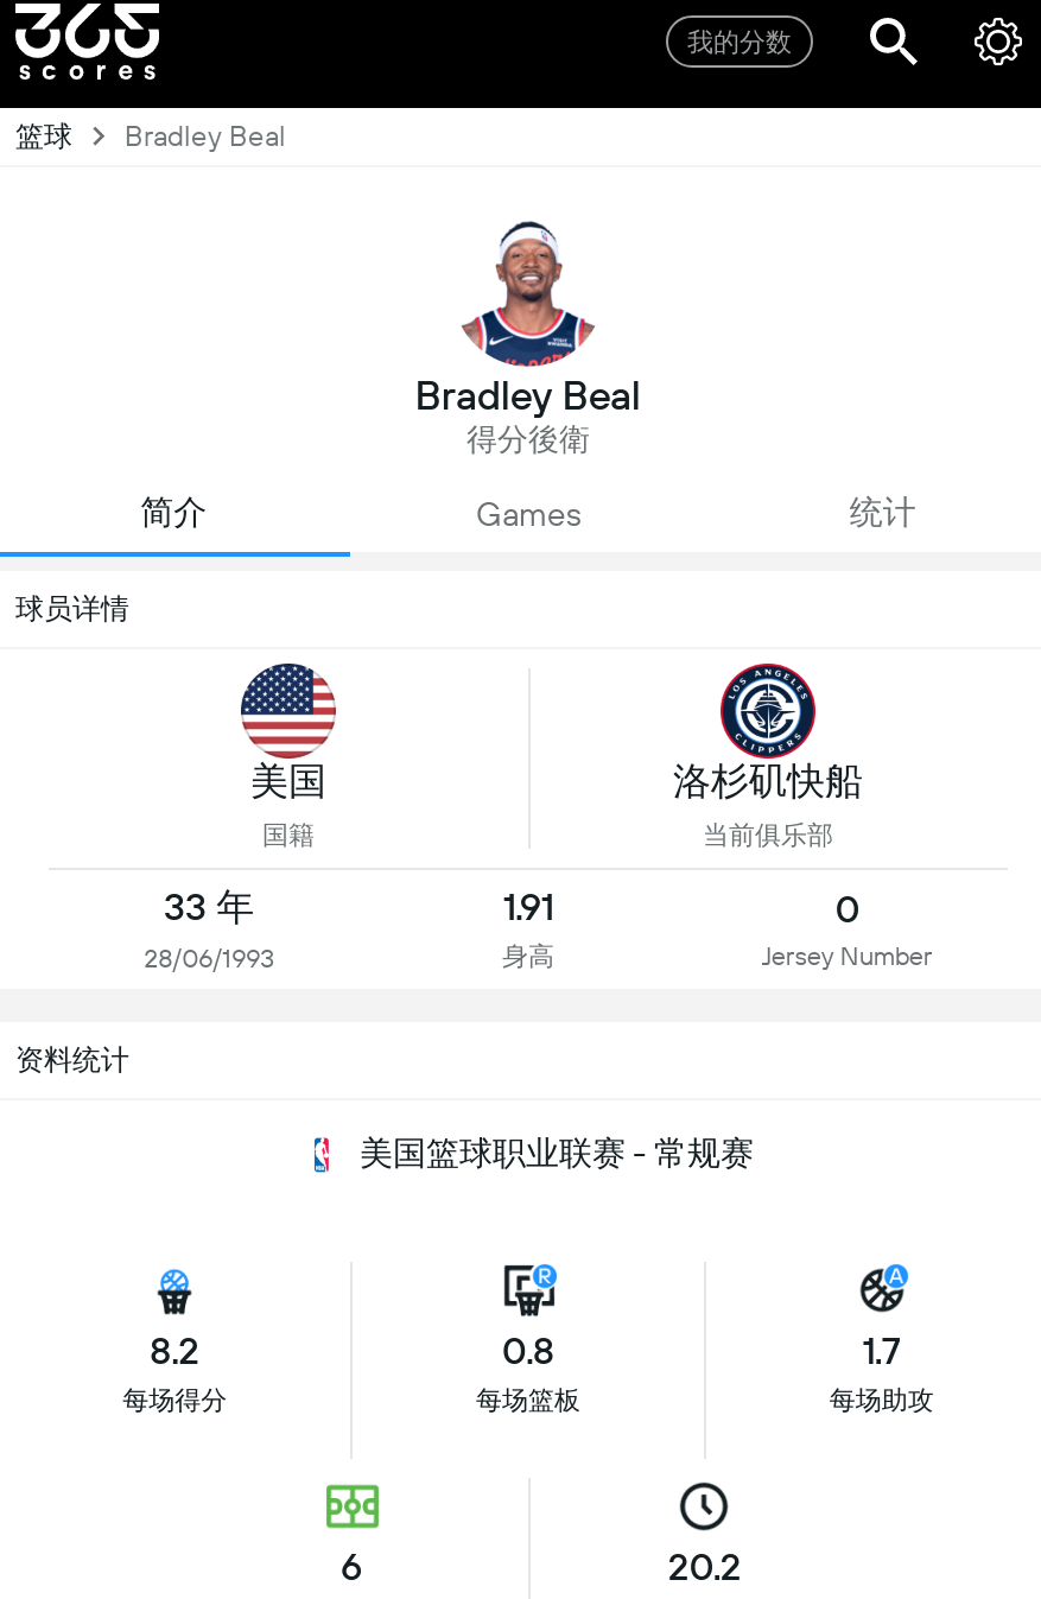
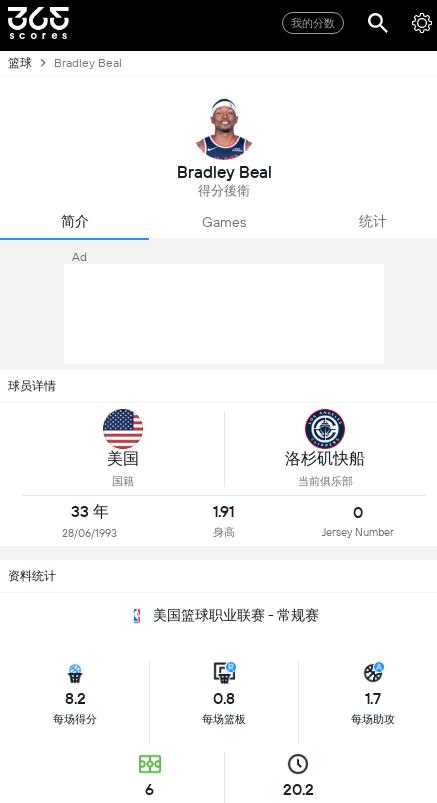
none -> [72,250,87,264] Ad

